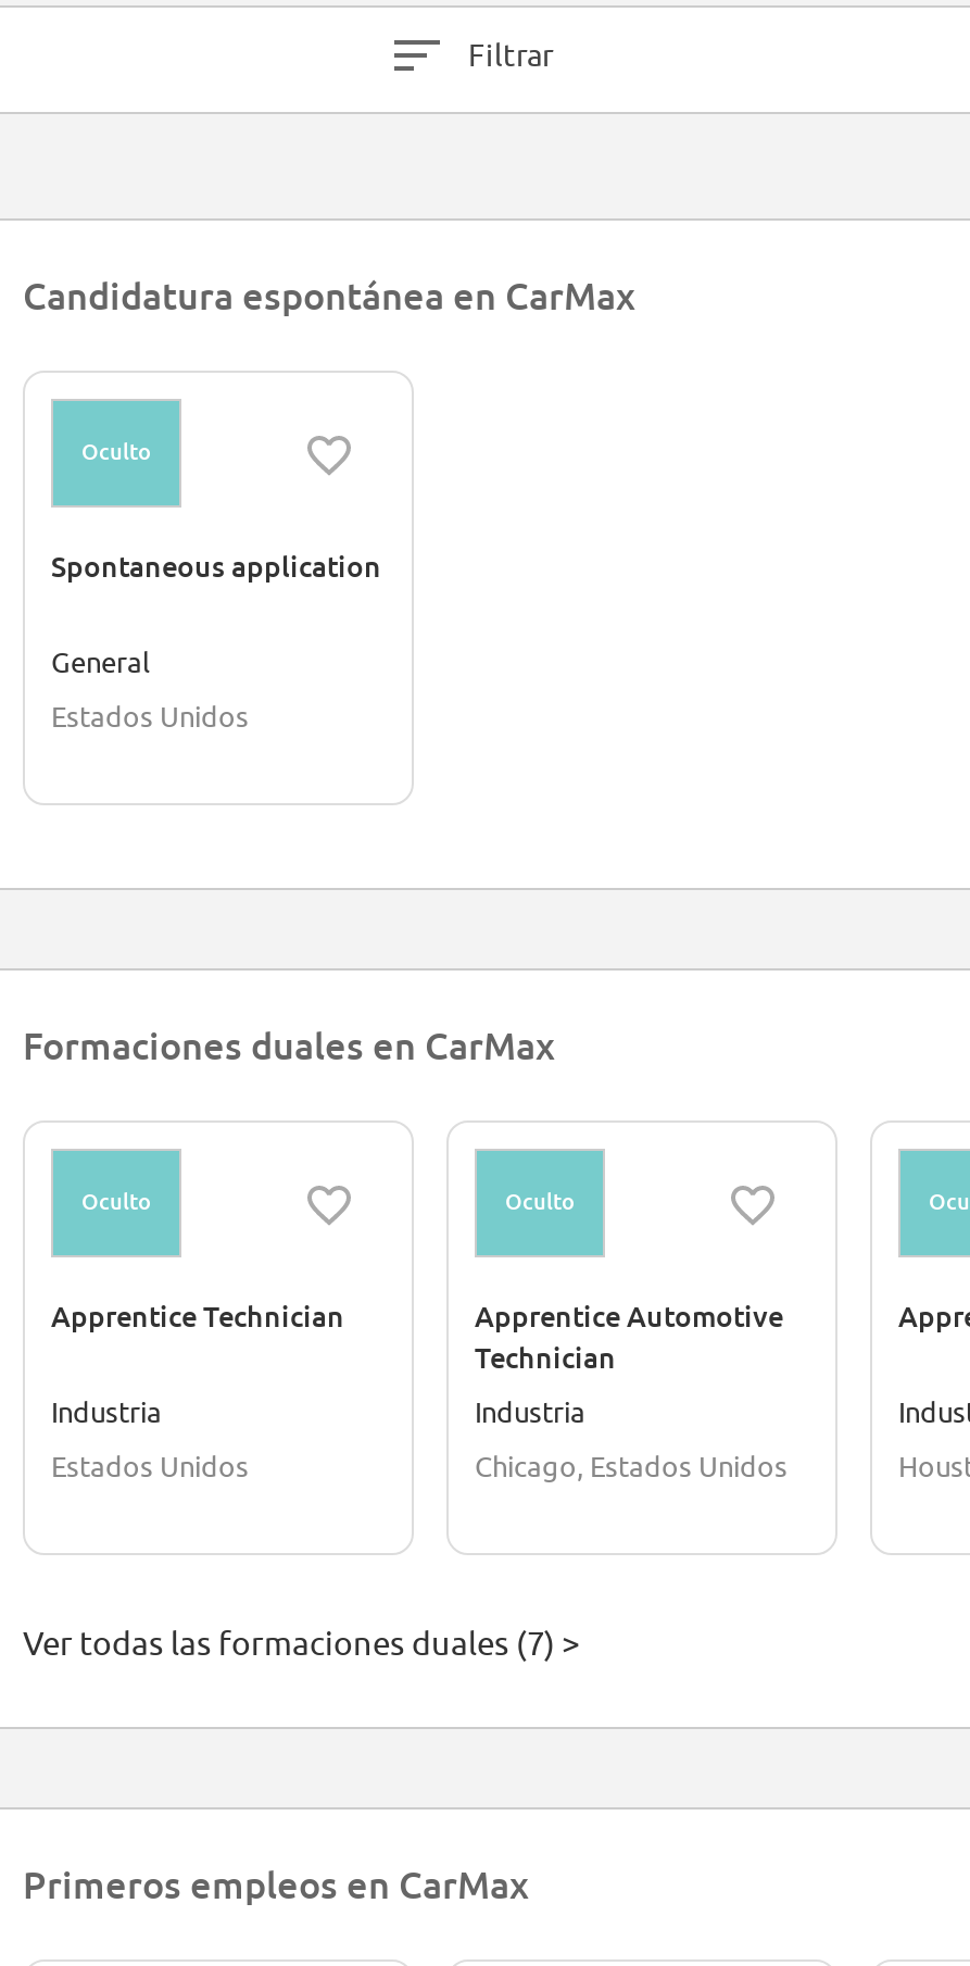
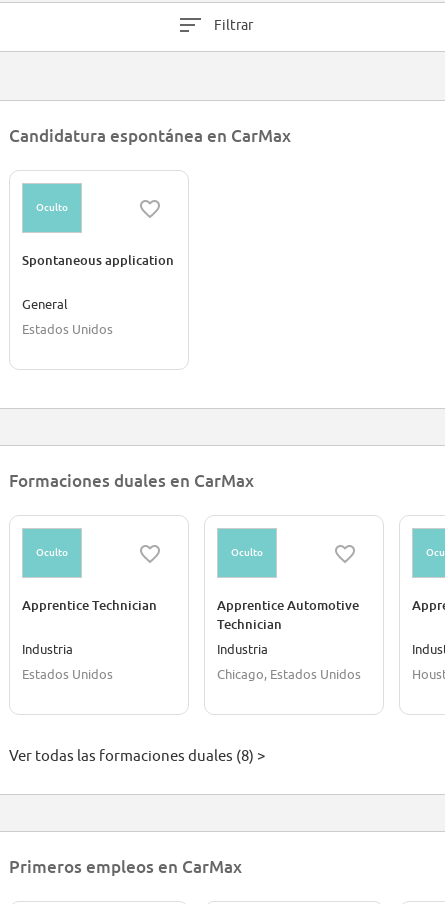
[23,1625,579,1662] Ver todas las formaciones duales (7) > -> [9,747,265,764] Ver todas las formaciones duales (8) >

